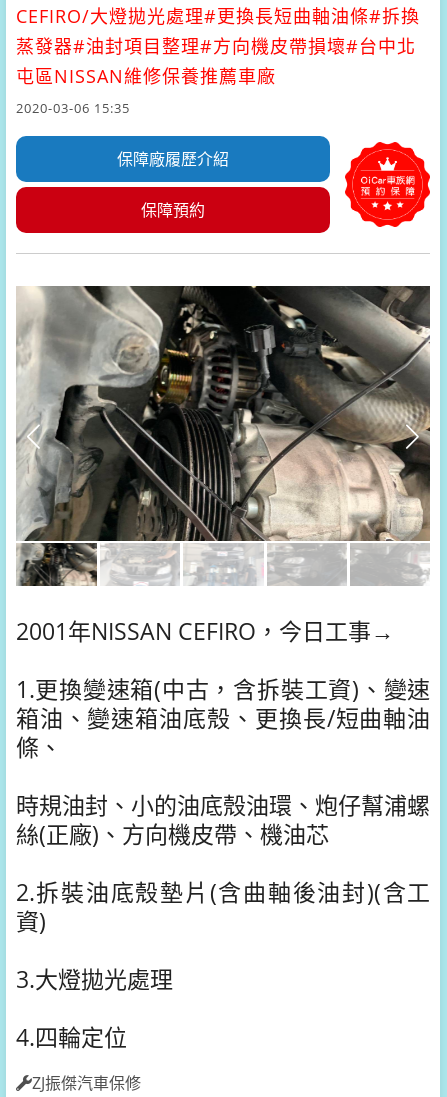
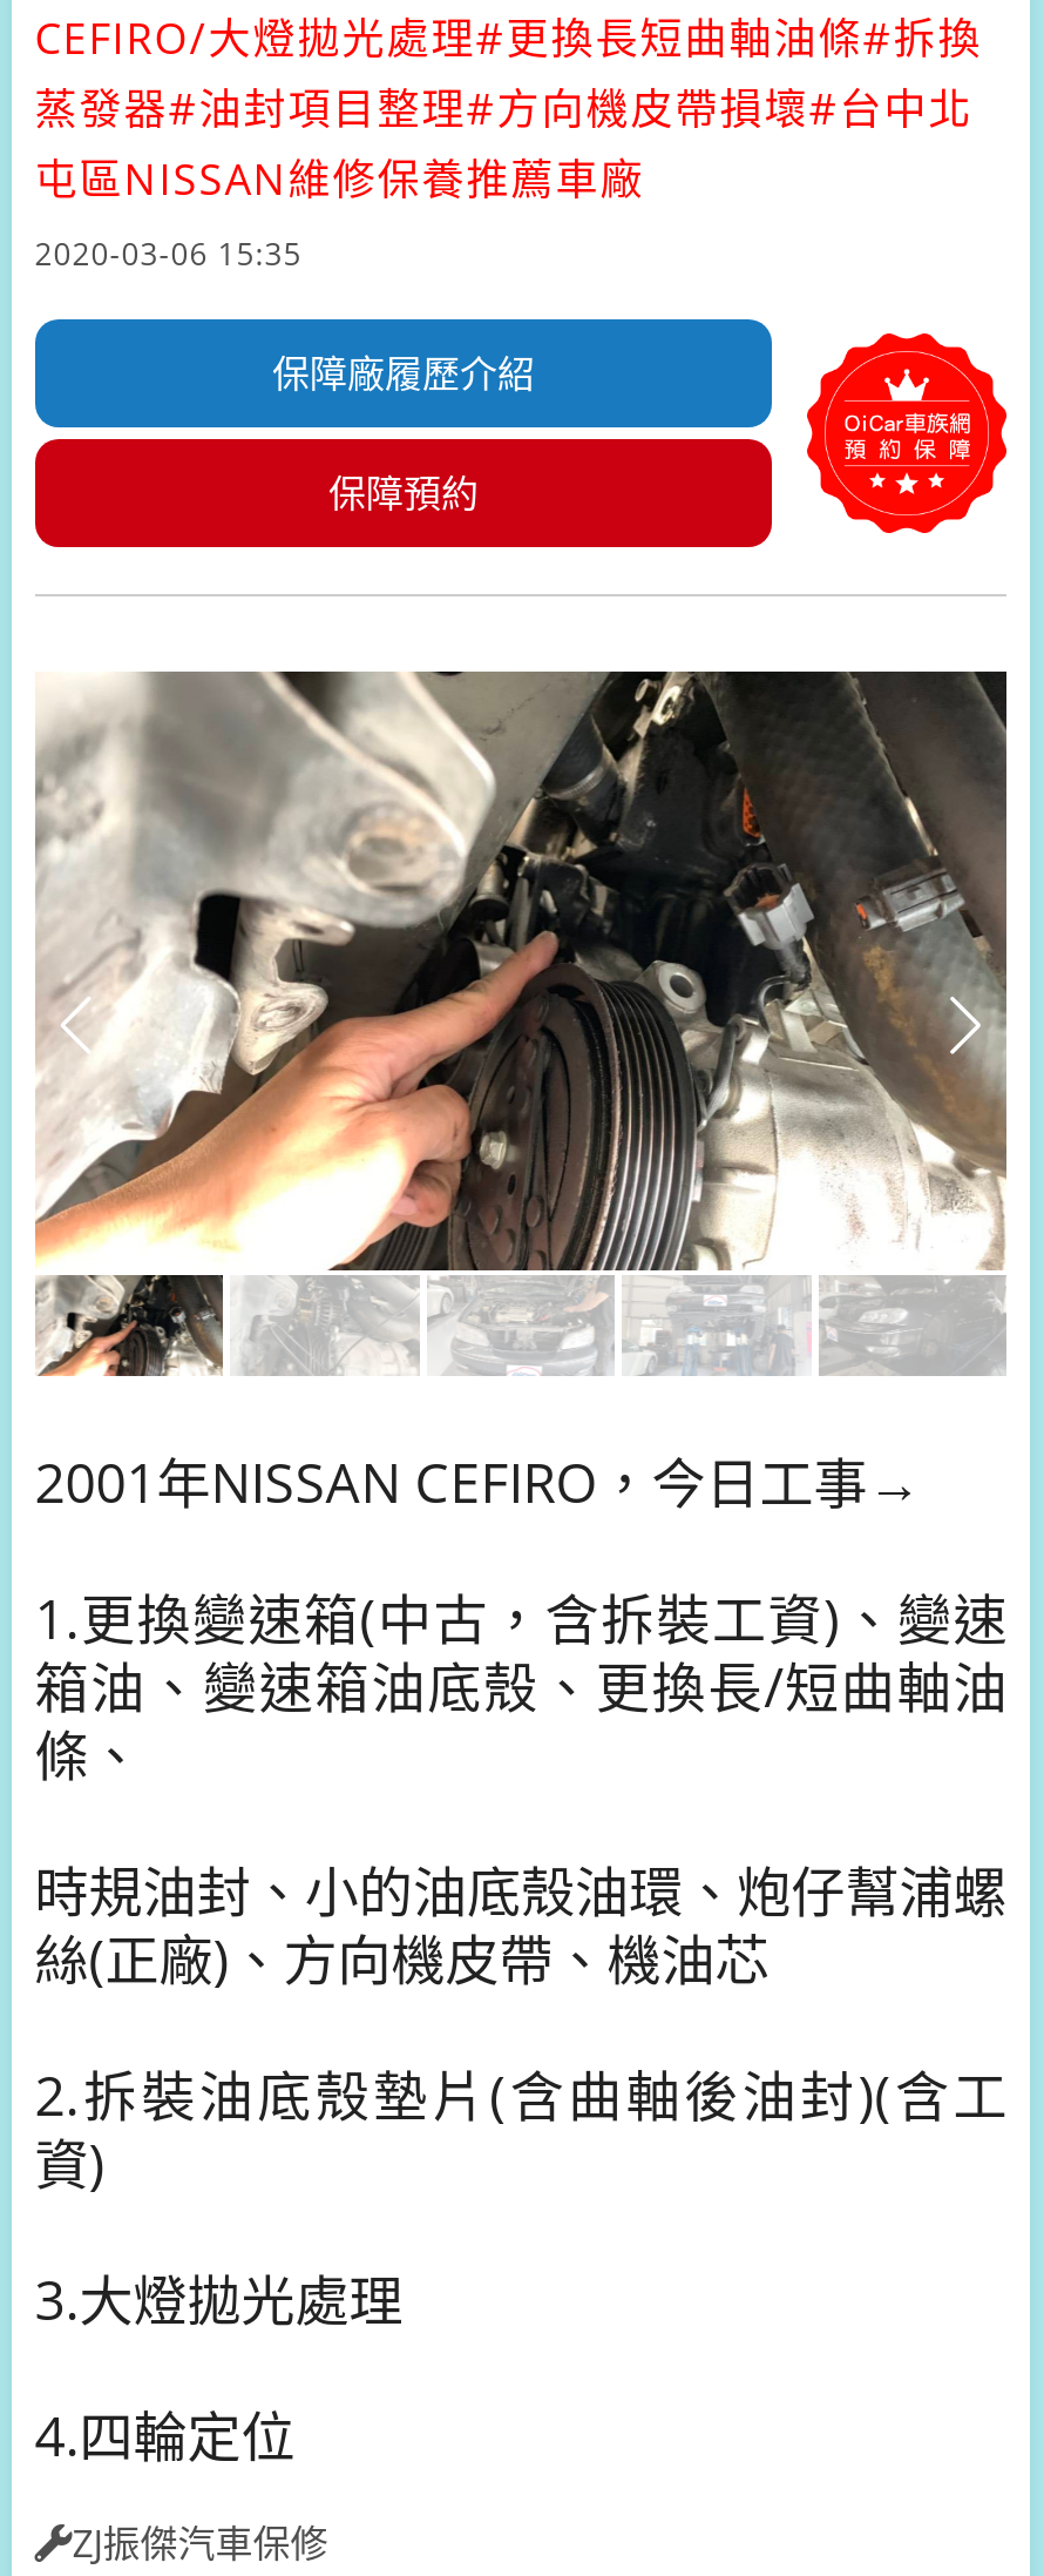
[16,285,431,587] [image] -> [35,669,1009,1378] [image]

